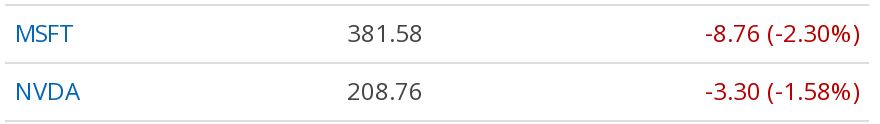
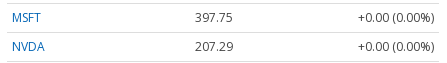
[347,16,423,50] 381.58 -> [195,9,233,26] 397.75
[705,16,859,50] -8.76 (-2.30%) -> [358,9,434,26] +0.00 (0.00%)
[347,74,423,108] 208.76 -> [195,38,233,55] 207.29
[705,74,859,108] -3.30 (-1.58%) -> [358,38,434,55] +0.00 (0.00%)

